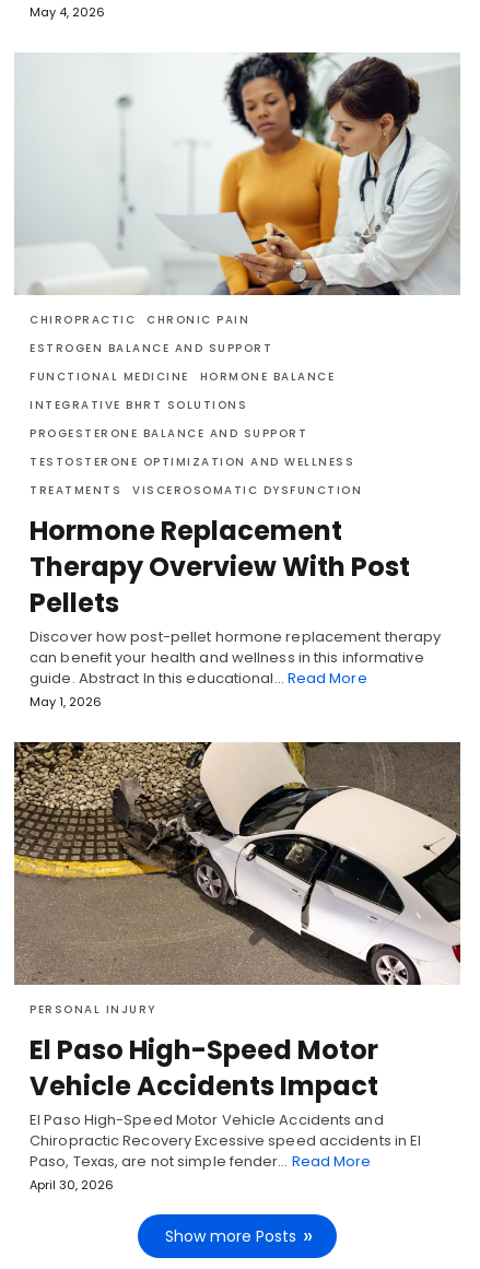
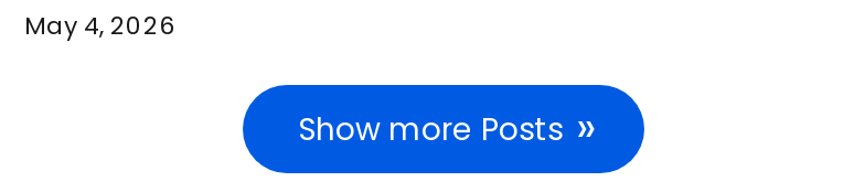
[14,51,461,711] [image] | CHIROPRACTIC | CHRONIC PAIN | ESTROGEN BALANCE AND SUPPORT | FUNCTIONAL MEDICINE | HORMONE BALANCE | INTEGRATIVE BHRT SOLUTIONS | PROGESTERONE BALANCE AND SUPPORT | TESTOSTERONE OPTIMIZATION AND WELLNESS | TREATMENTS | VISCEROSOMATIC DYSFUNCTION | Hormone Replacement | Therapy Overview With Post | Pellets | Discover how post-pellet hormone replacement therapy | can benefit your health and wellness in this informative | guide. Abstract In this educational… Read More | May 1, 2026 -> none
[13,741,461,1193] [image] | PERSONAL INJURY | El Paso High-Speed Motor | Vehicle Accidents Impact | El Paso High-Speed Motor Vehicle Accidents and | Chiropractic Recovery Excessive speed accidents in El | Paso, Texas, are not simple fender… Read More | April 30, 2026 -> none

